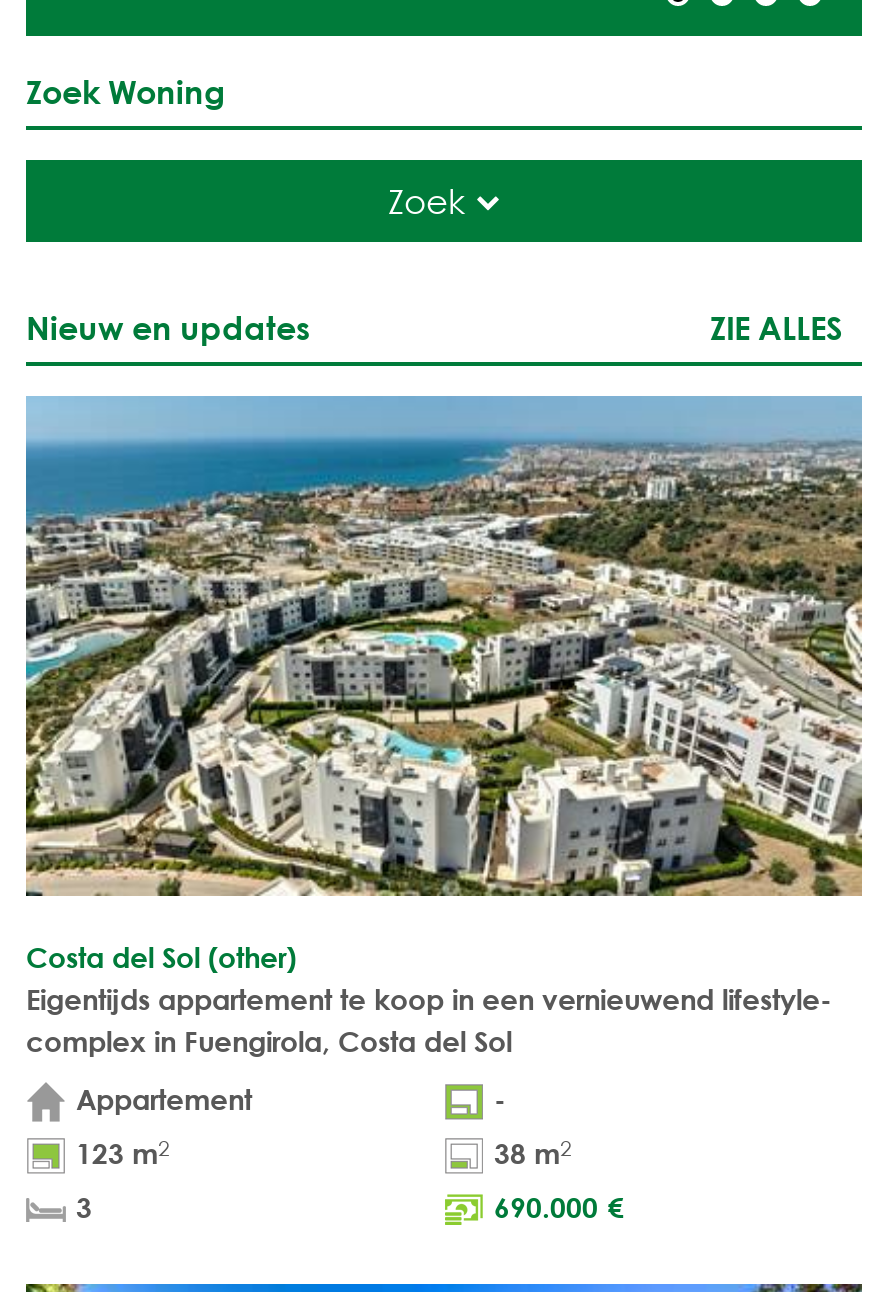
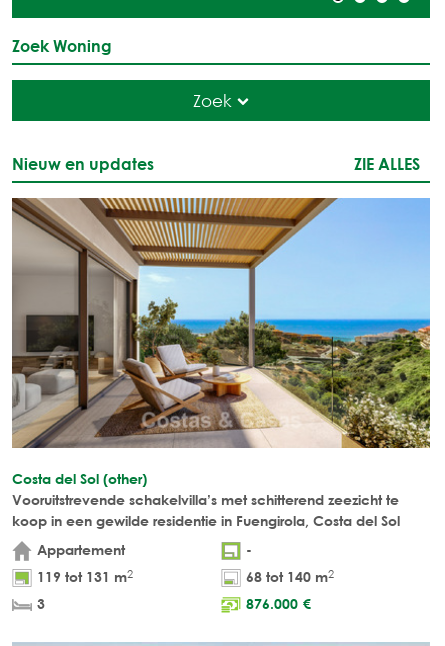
[24,394,864,898] [image] -> [11,197,431,448] [image]
[26,983,832,1059] Eigentijds appartement te koop in een vernieuwend lifestyle- | complex in Fuengirola, Costa del Sol -> [12,491,400,529] Vooruitstrevende schakelvilla’s met schitterend zeezicht te | koop in een gewilde residentie in Fuengirola, Costa del Sol
[76,1132,572,1171] 123 m2 | 38 m2 -> [37,566,334,585] 119 tot 131 m2 | 68 tot 140 m2
[494,1191,624,1225] 690.000 € -> [246,595,311,612] 876.000 €

